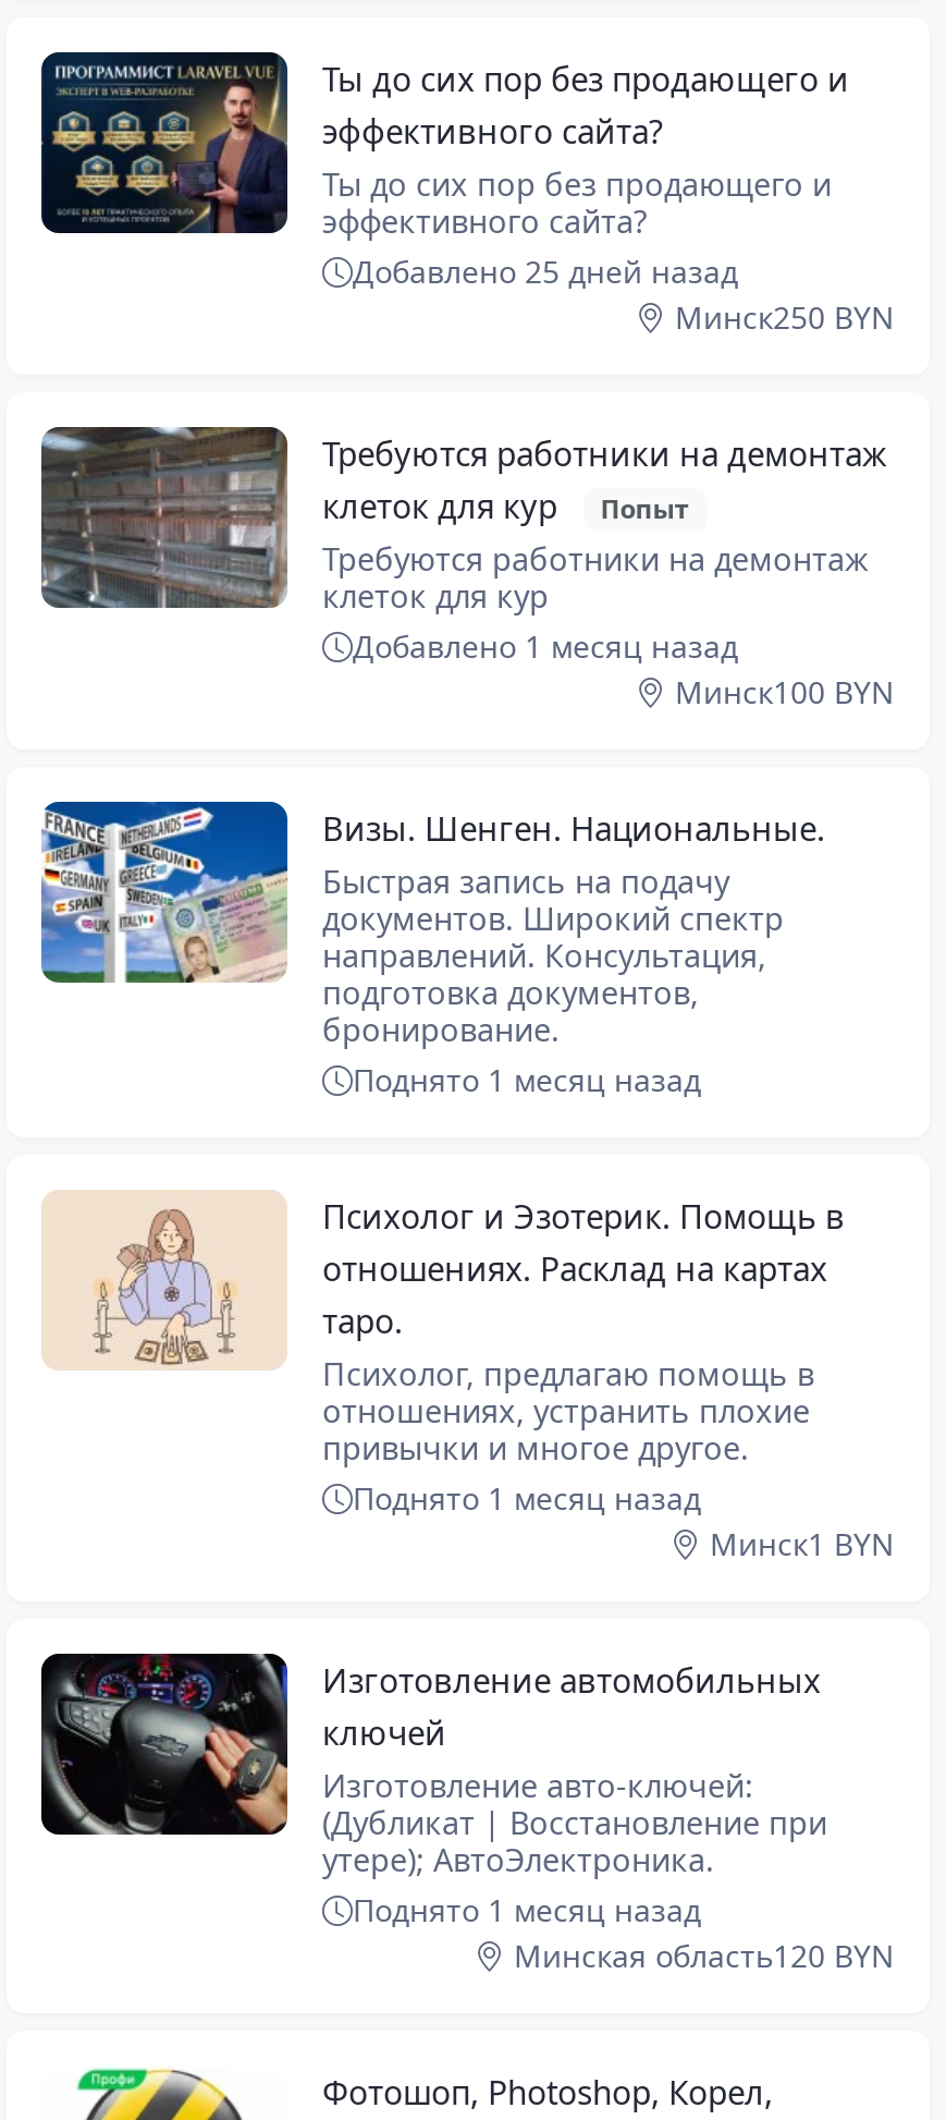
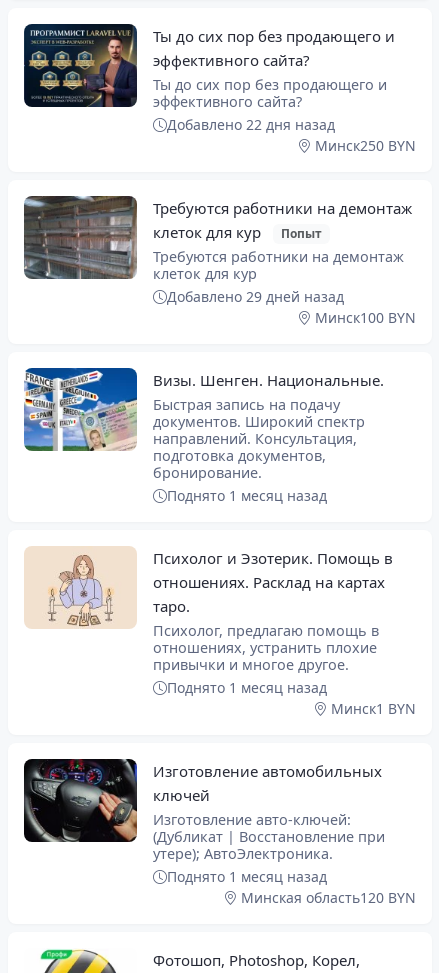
[353,251,738,292] Добавлено 25 дней назад -> [167,115,335,134] Добавлено 22 дня назад
[353,626,738,668] Добавлено 1 месяц назад -> [167,287,344,306] Добавлено 29 дней назад

